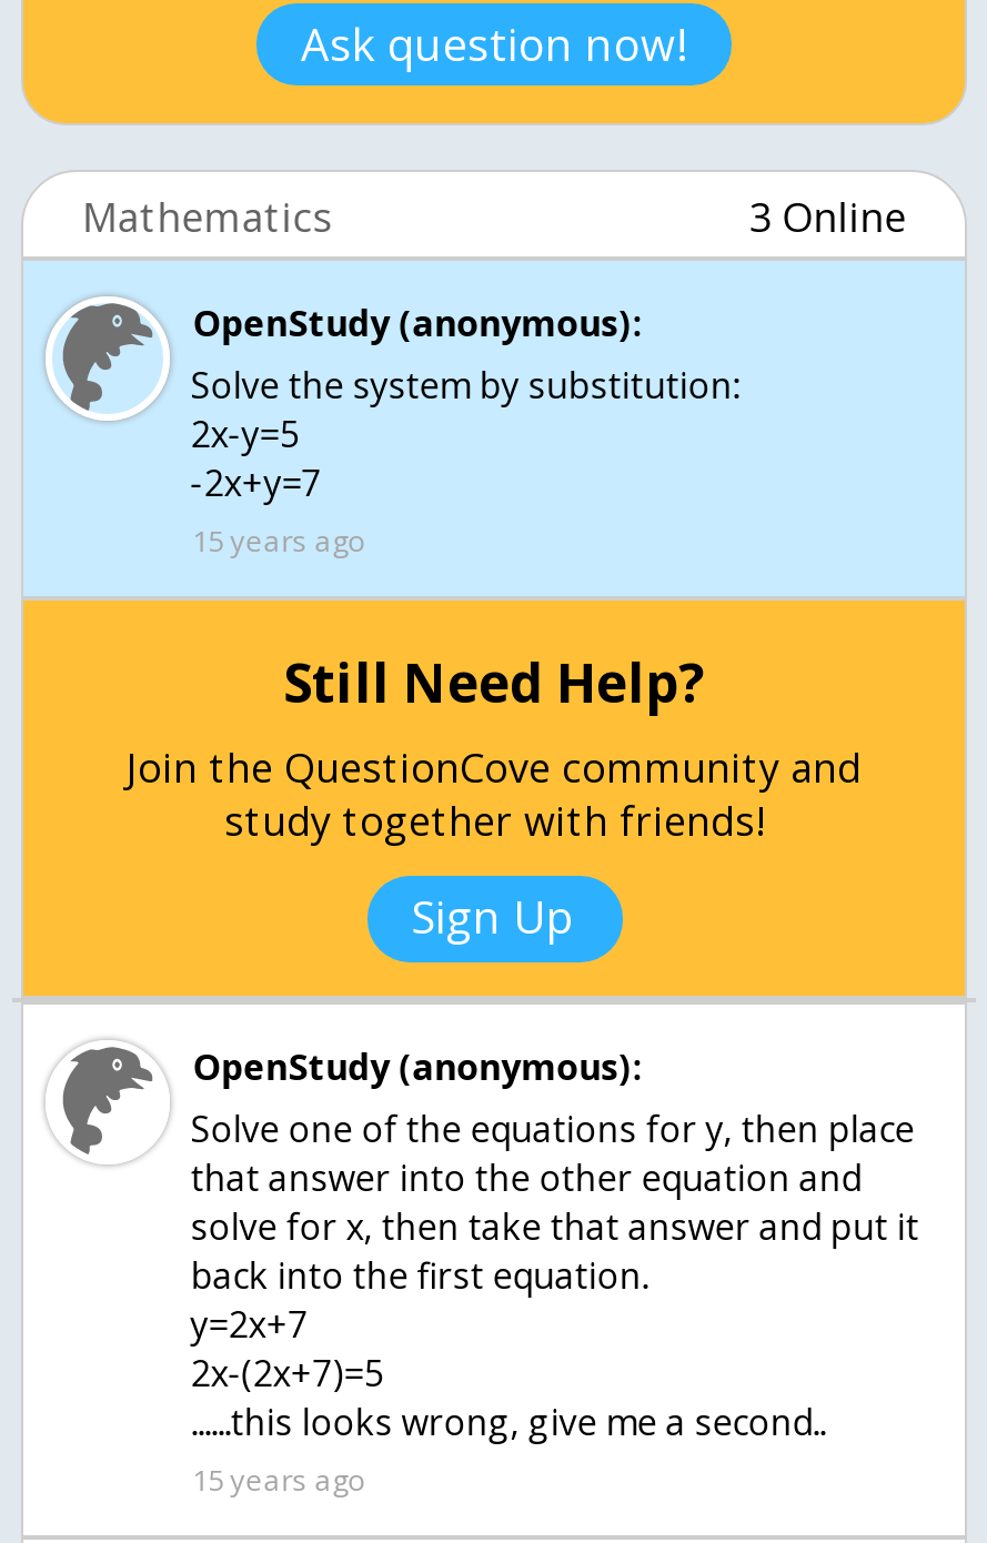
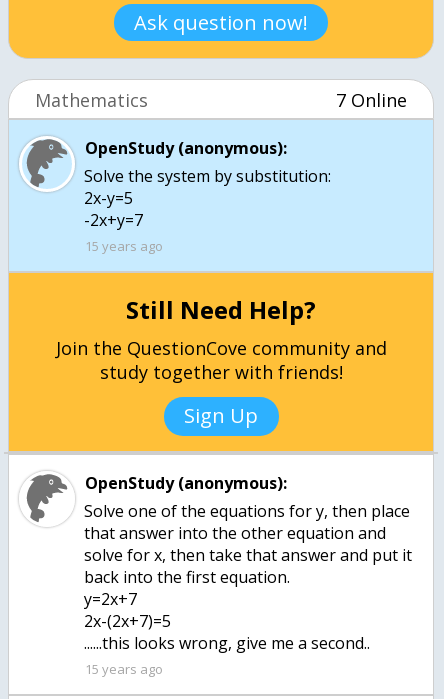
[749,190,907,243] 3 Online -> [336,88,407,112] 7 Online

